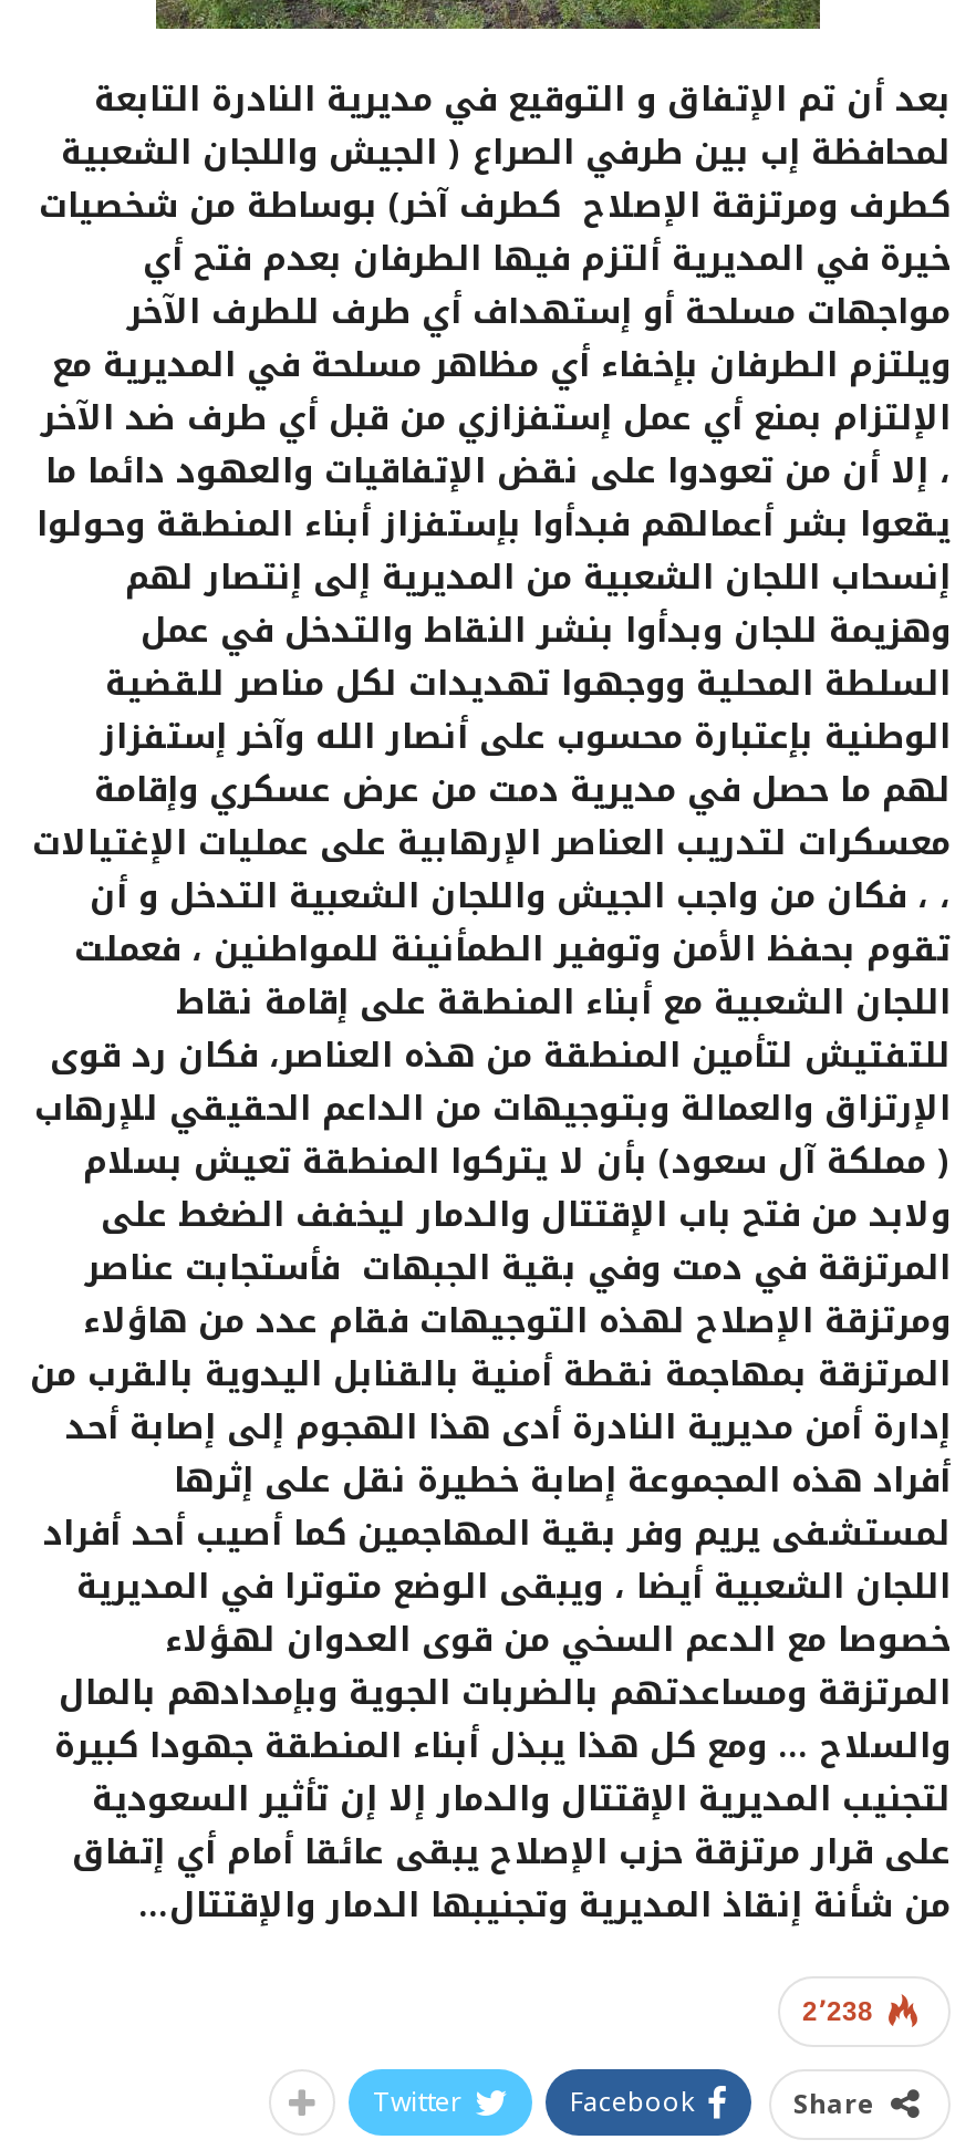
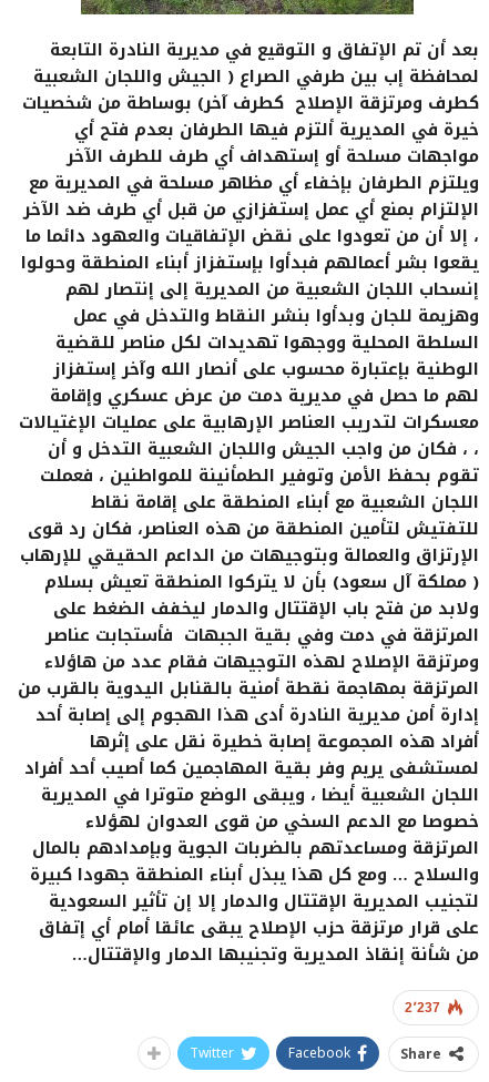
[802,1996,873,2027] 2٬238 -> [405,1000,440,1015] 2٬237

